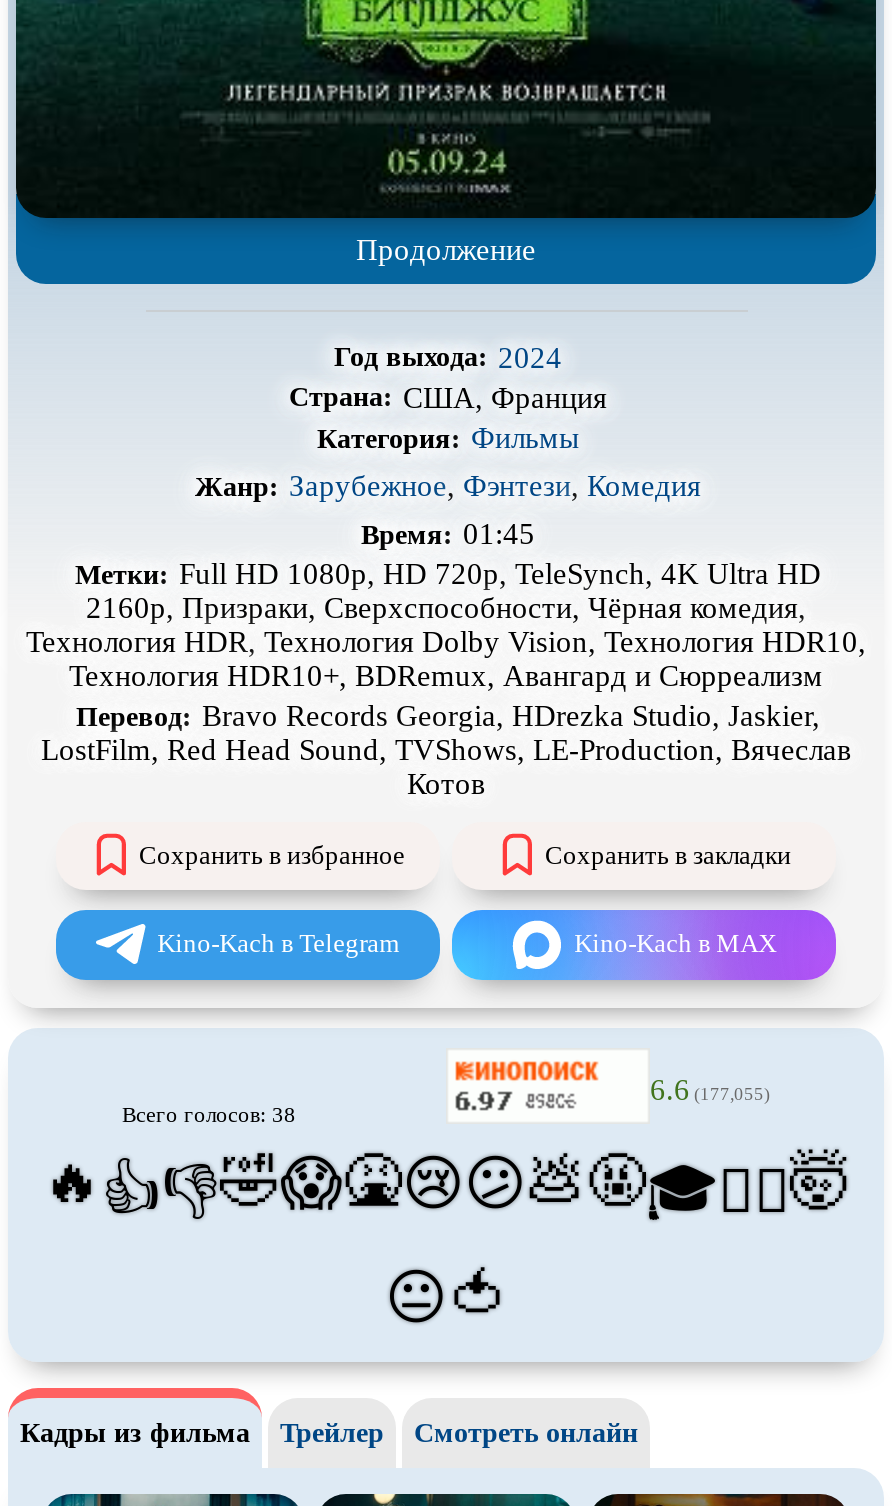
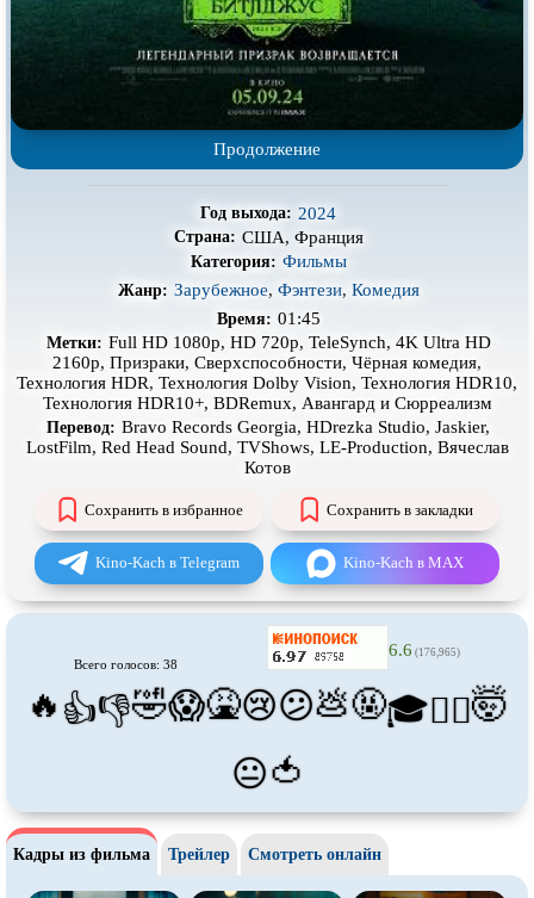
[650,1075,770,1107] 6.6 (177,055) -> [389,641,460,660] 6.6 (176,965)

